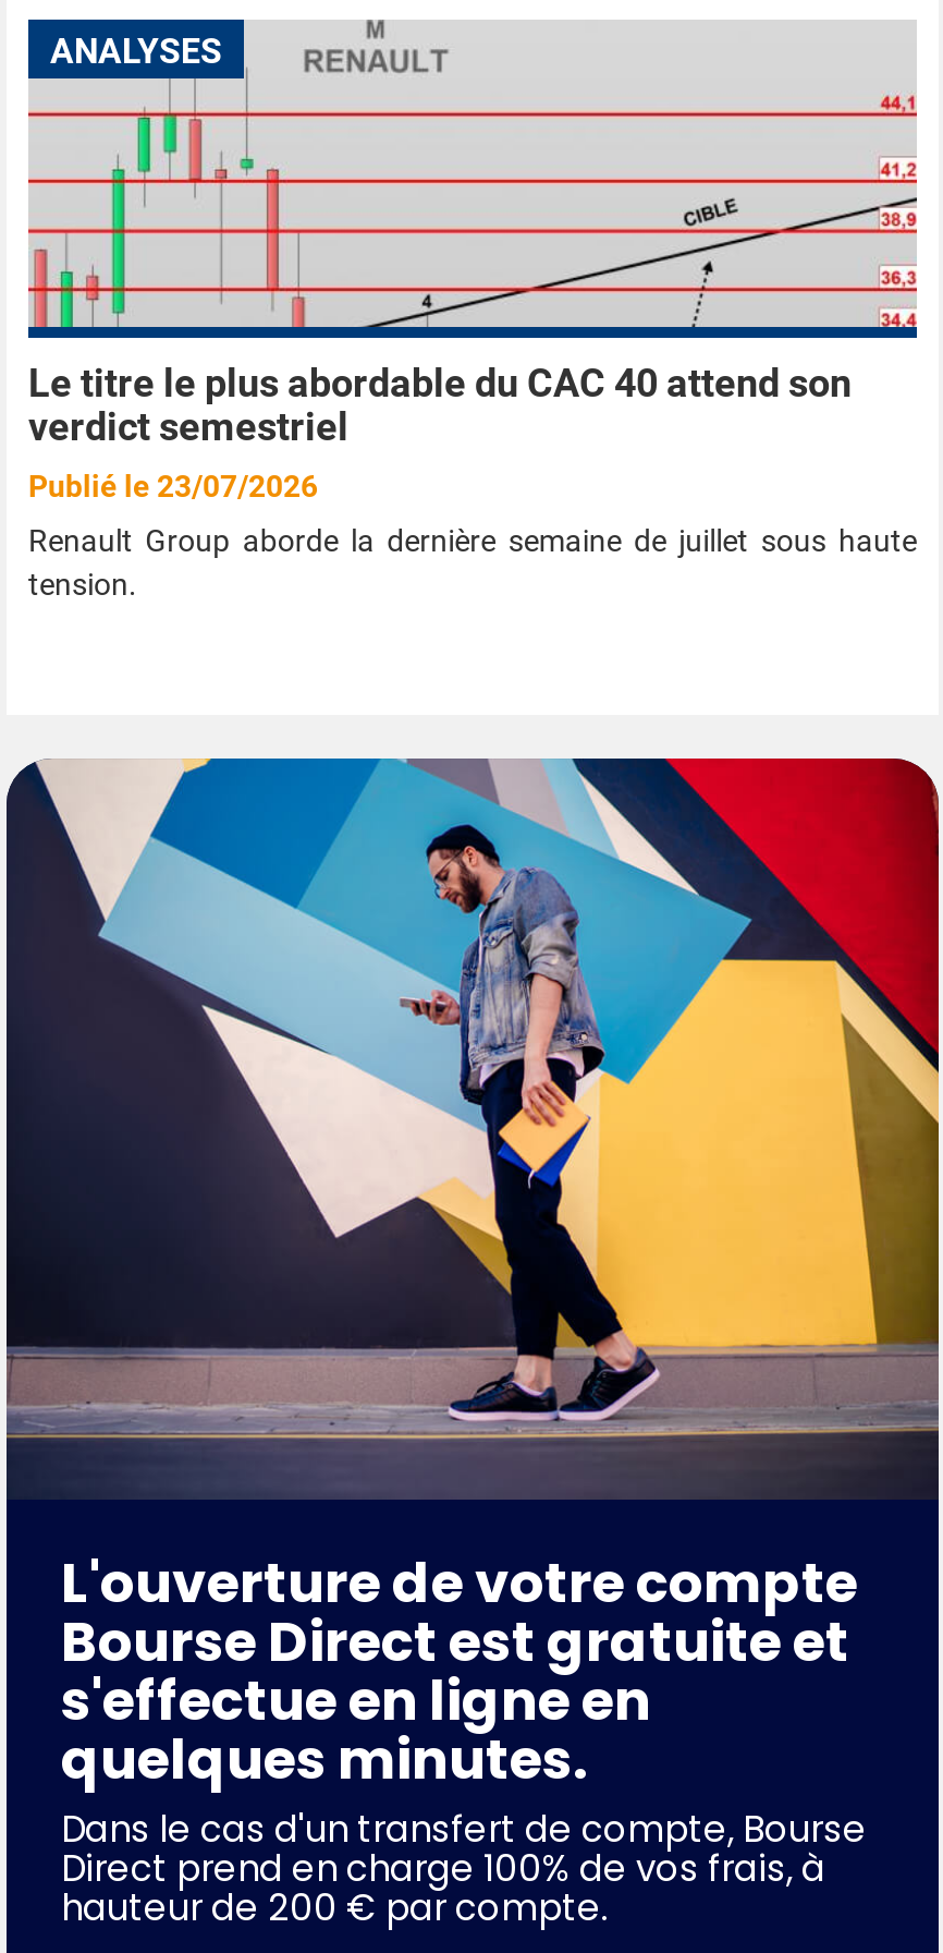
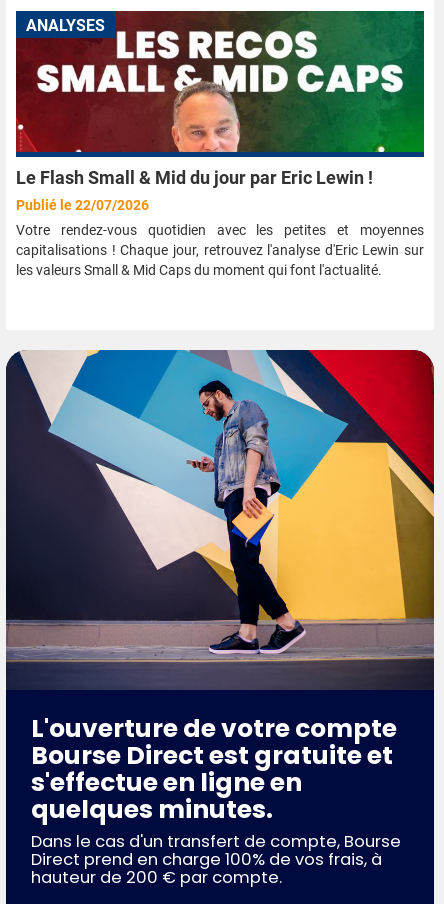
[28,20,919,504] [image] | Le titre le plus abordable du CAC 40 attend son | verdict semestriel | Publié le 23/07/2026 -> [15,10,425,213] [image] | Le Flash Small & Mid du jour par Eric Lewin ! | Publié le 22/07/2026
[28,523,917,602] Renault Group aborde la dernière semaine de juillet sous haute | tension. -> [16,222,424,278] Votre rendez-vous quotidien avec les petites et moyennes | capitalisations ! Chaque jour, retrouvez l'analyse d'Eric Lewin sur | les valeurs Small & Mid Caps du moment qui font l'actualité.

